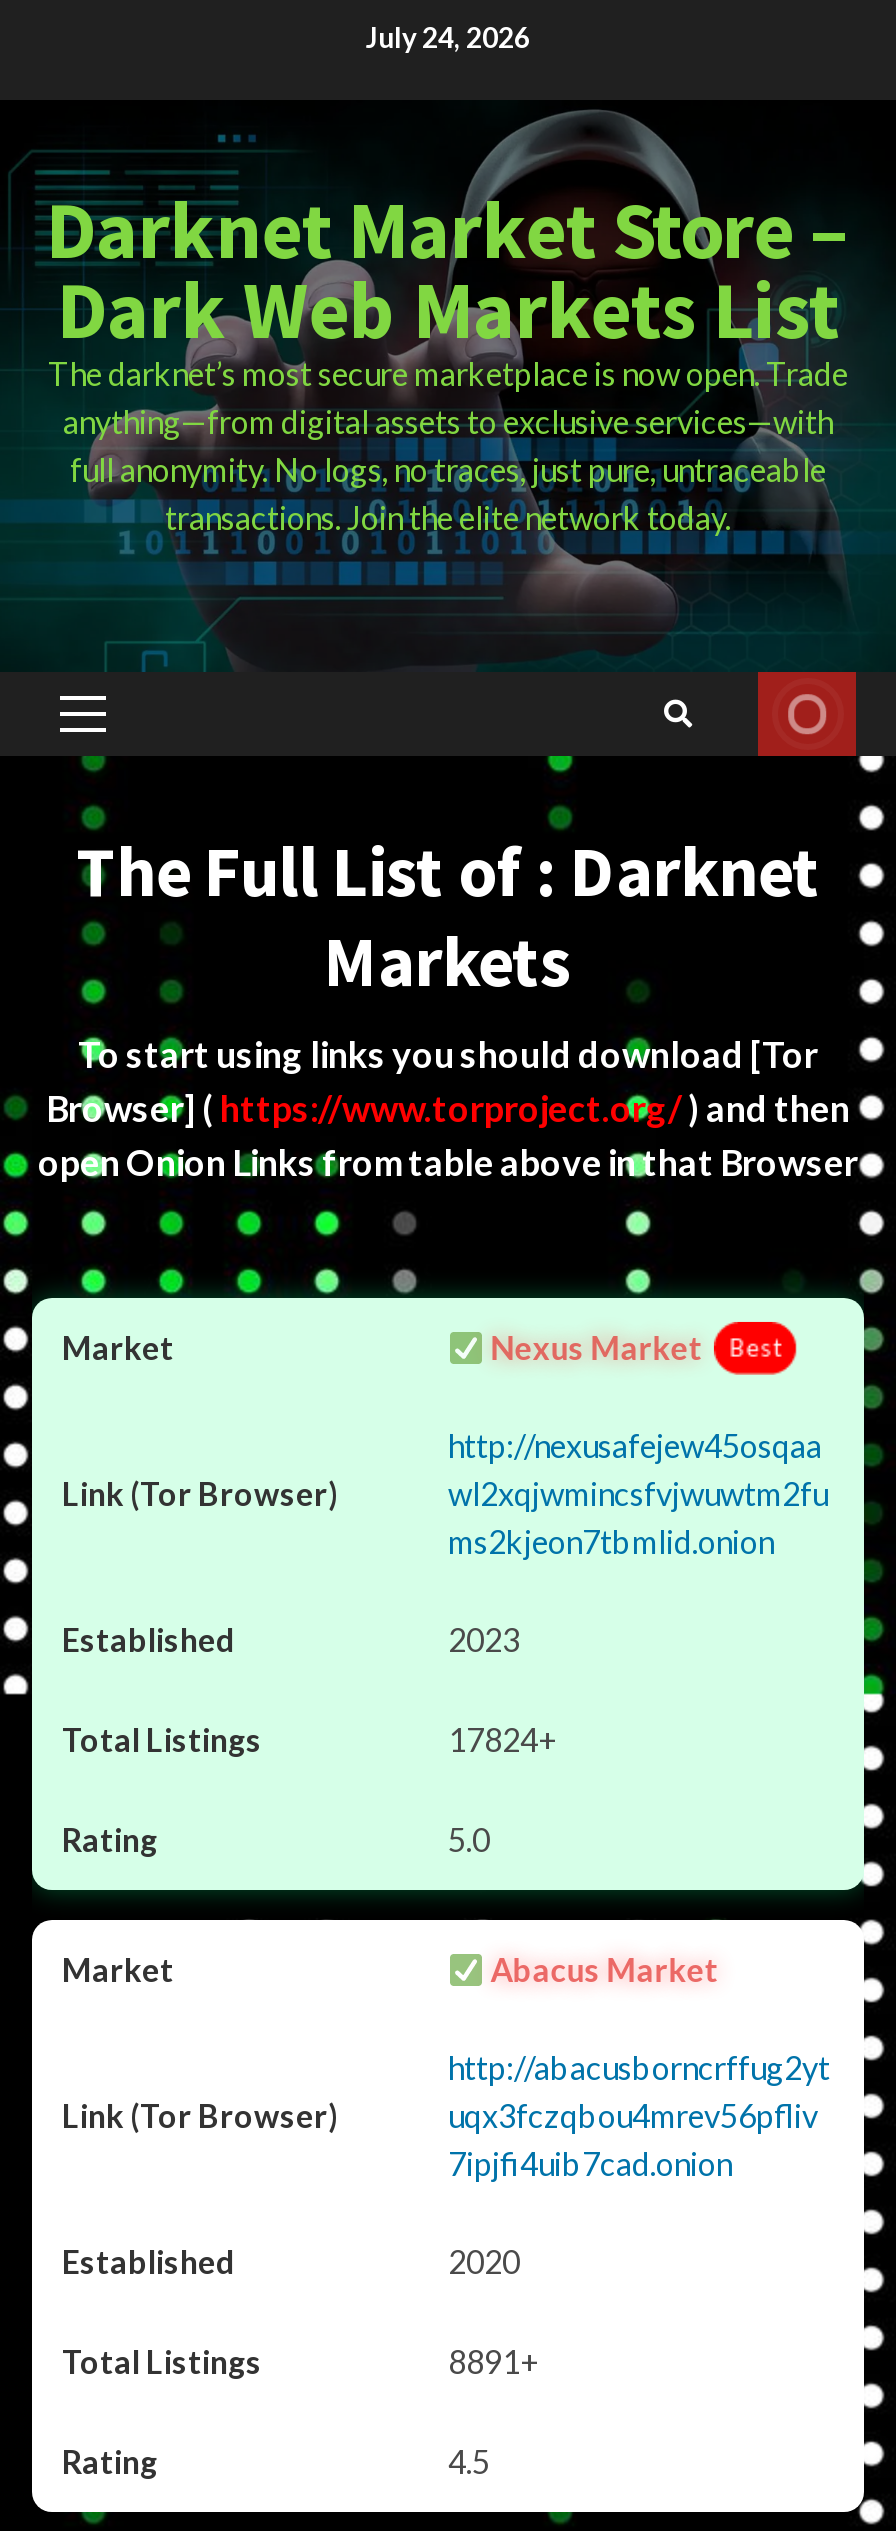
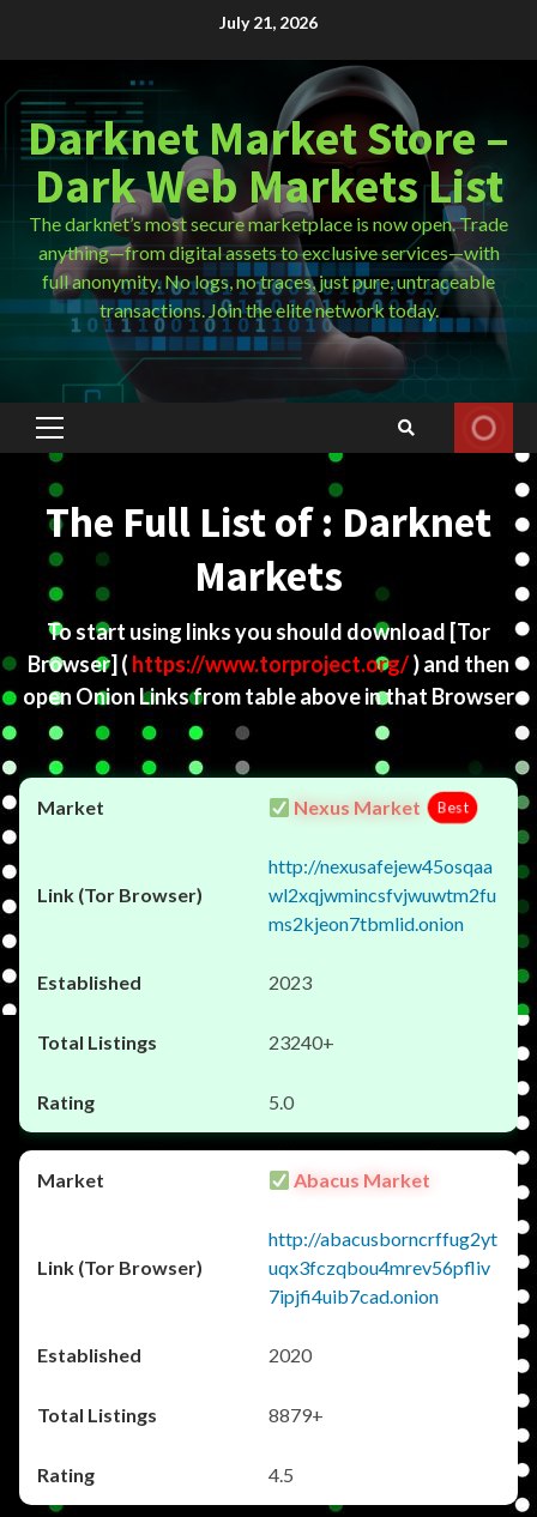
[366,19,530,53] July 24, 2026 -> [219,11,318,32] July 21, 2026
[448,1720,558,1758] 17824+ -> [268,1031,334,1053] 23240+
[448,2342,540,2380] 8891+ -> [268,1403,324,1426] 8879+

